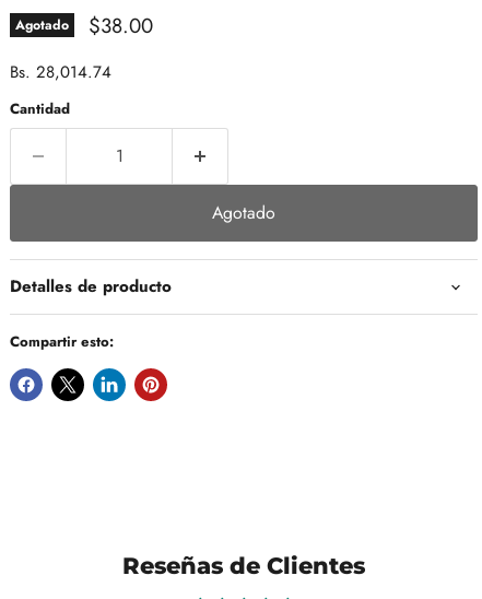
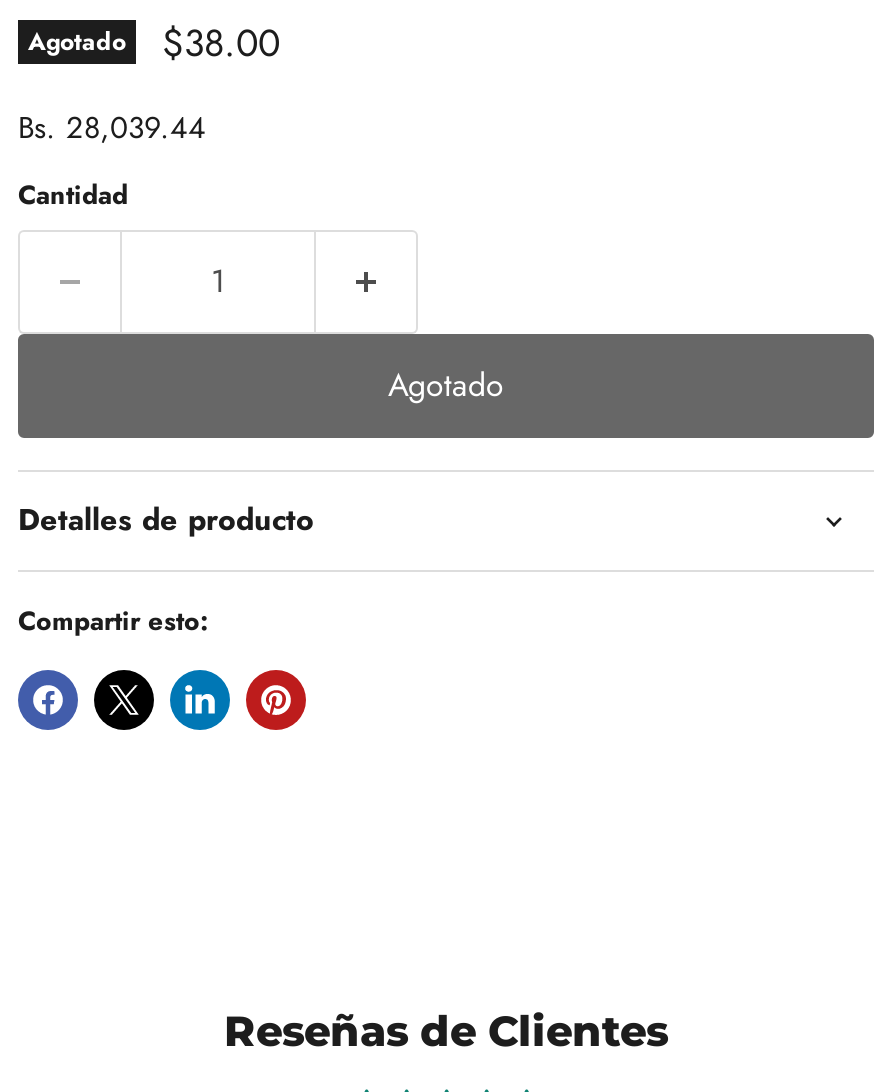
[10,60,111,84] Bs. 28,014.74 -> [18,106,206,150] Bs. 28,039.44

